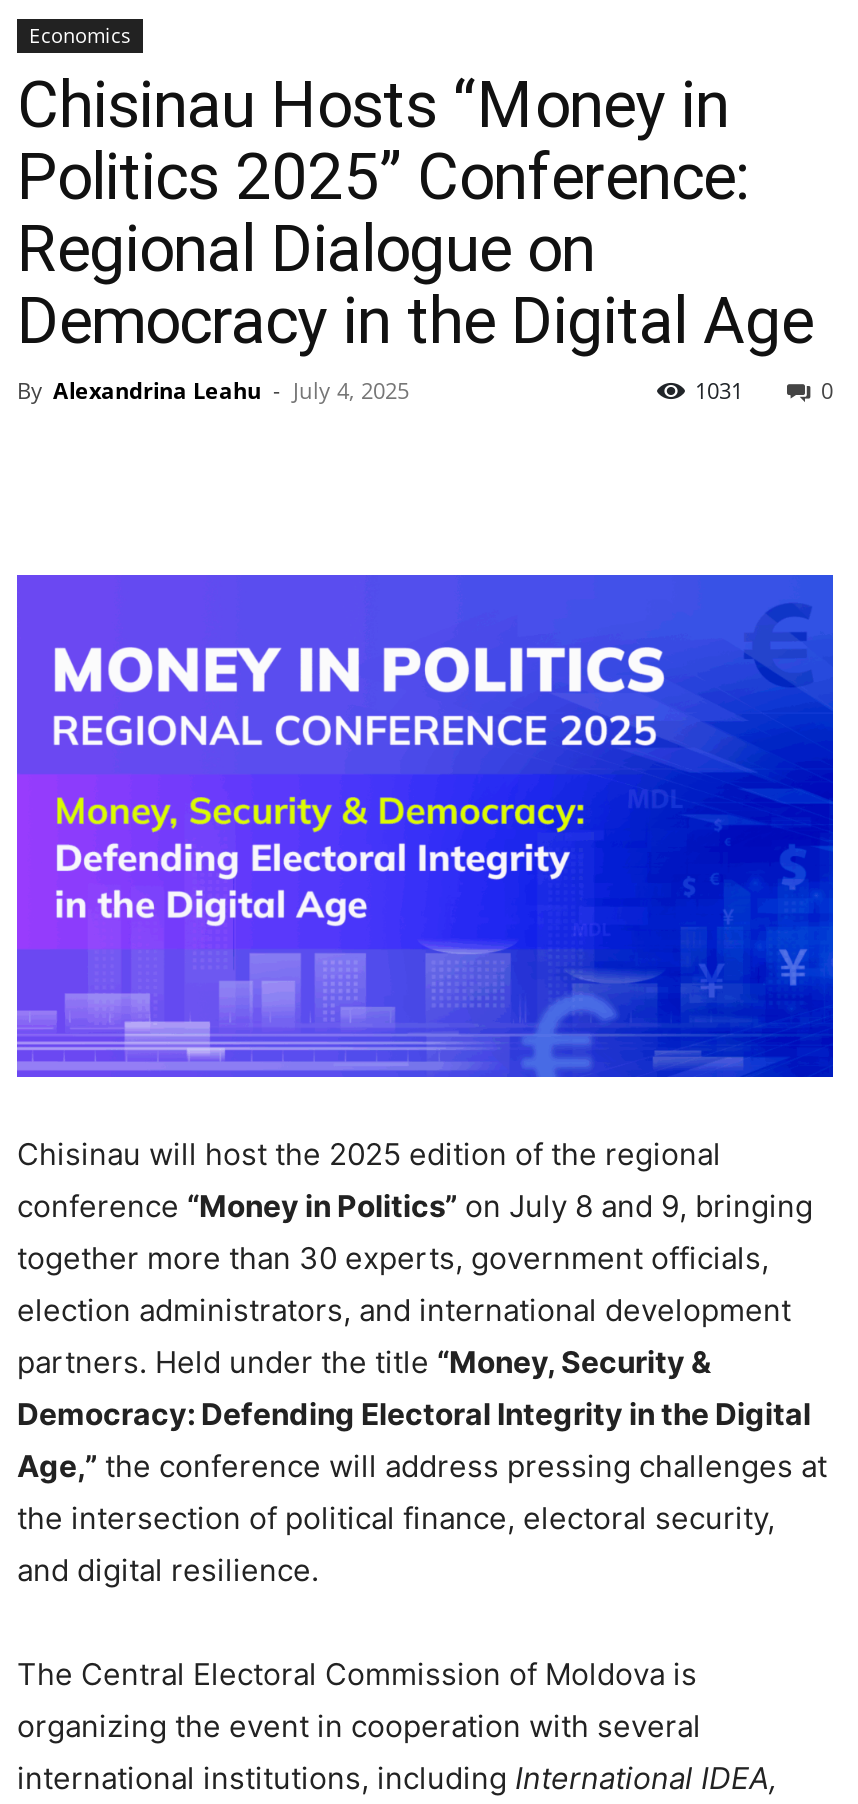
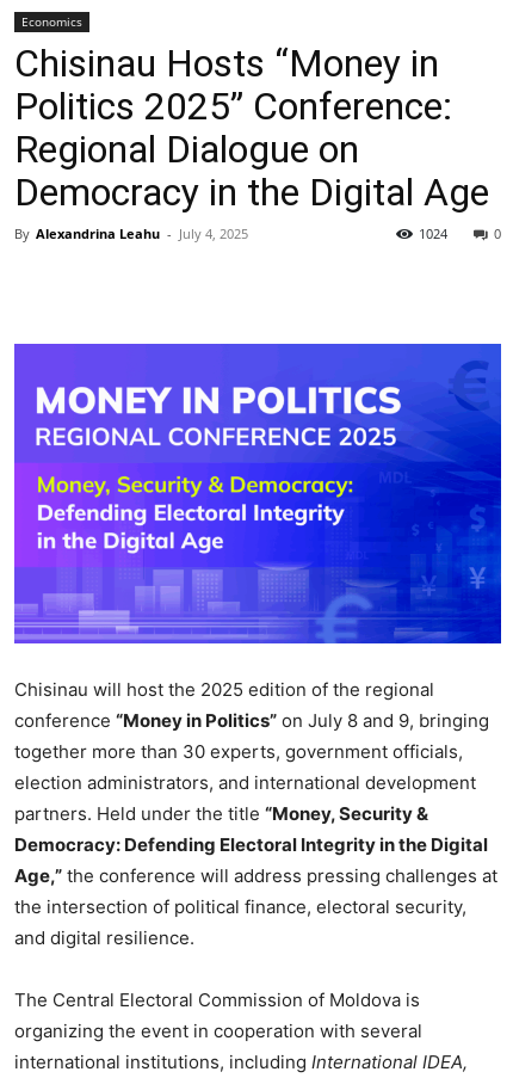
[695,375,743,405] 1031 -> [419,224,447,242] 1024

